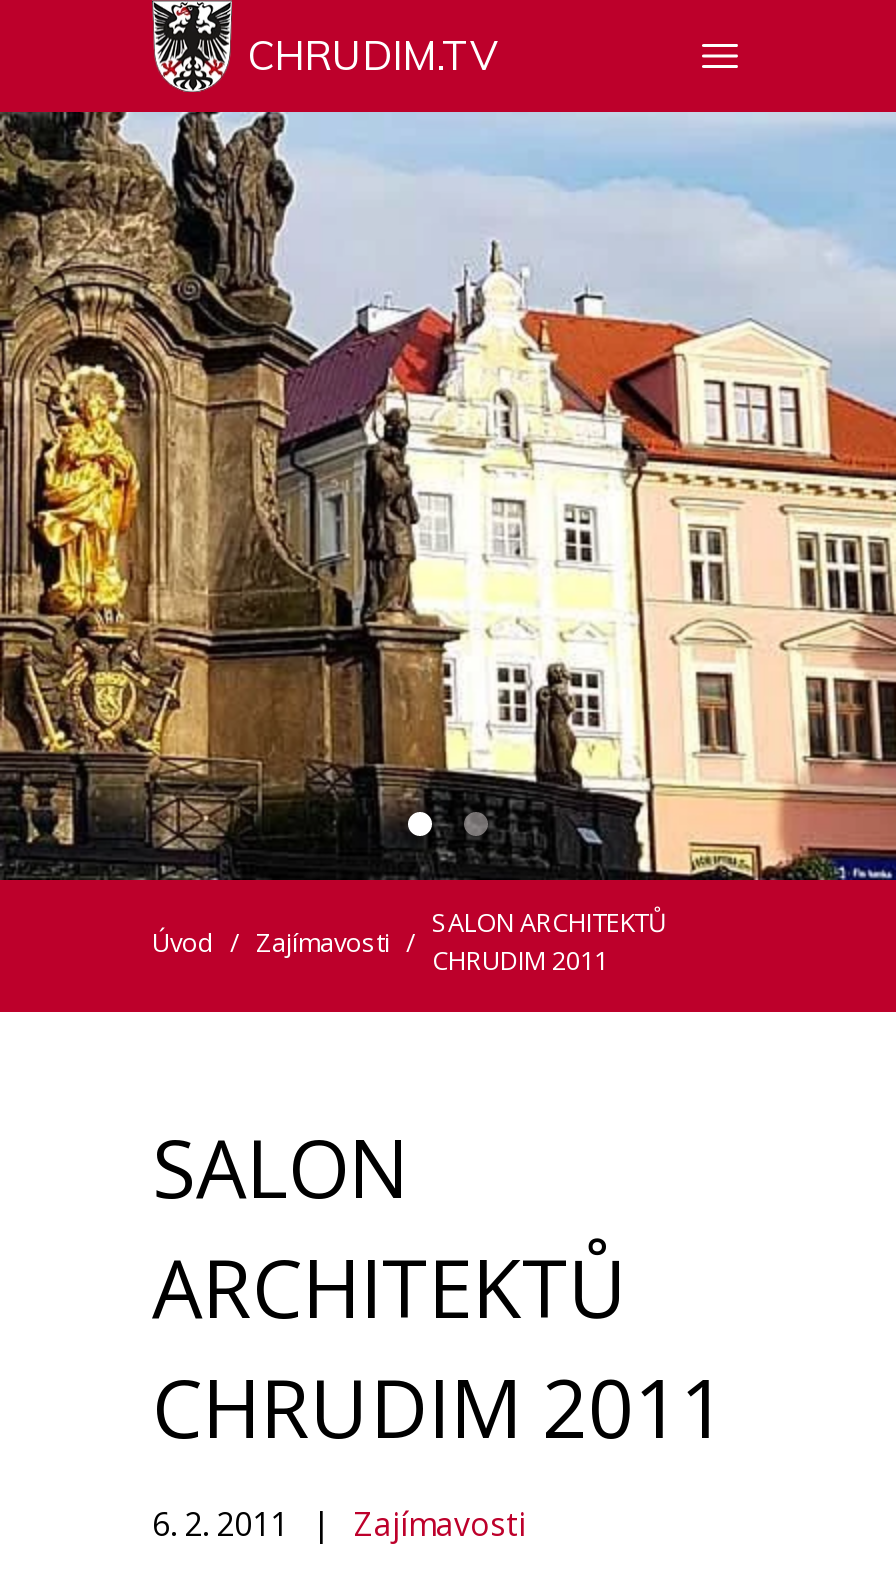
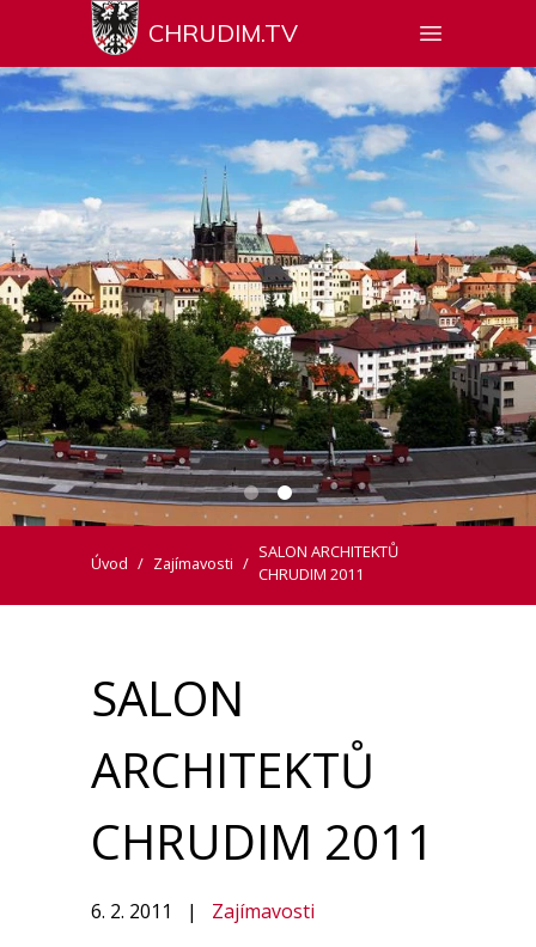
[6,110,890,882] [image] -> [4,66,532,527] [image]

